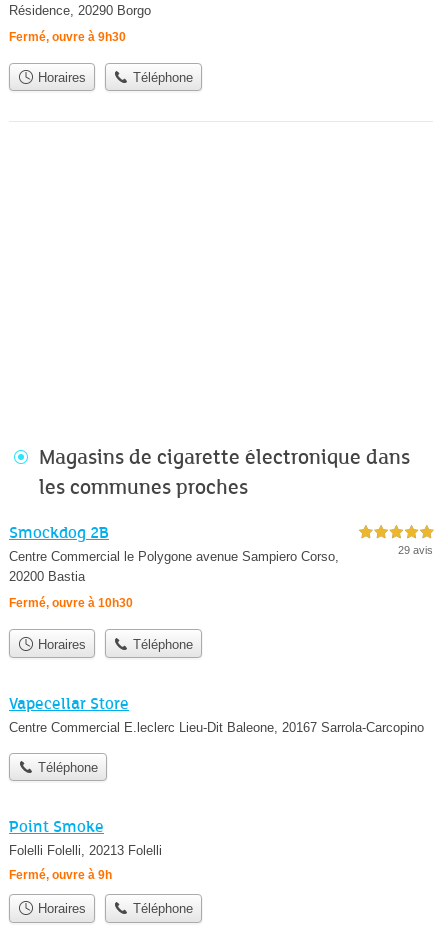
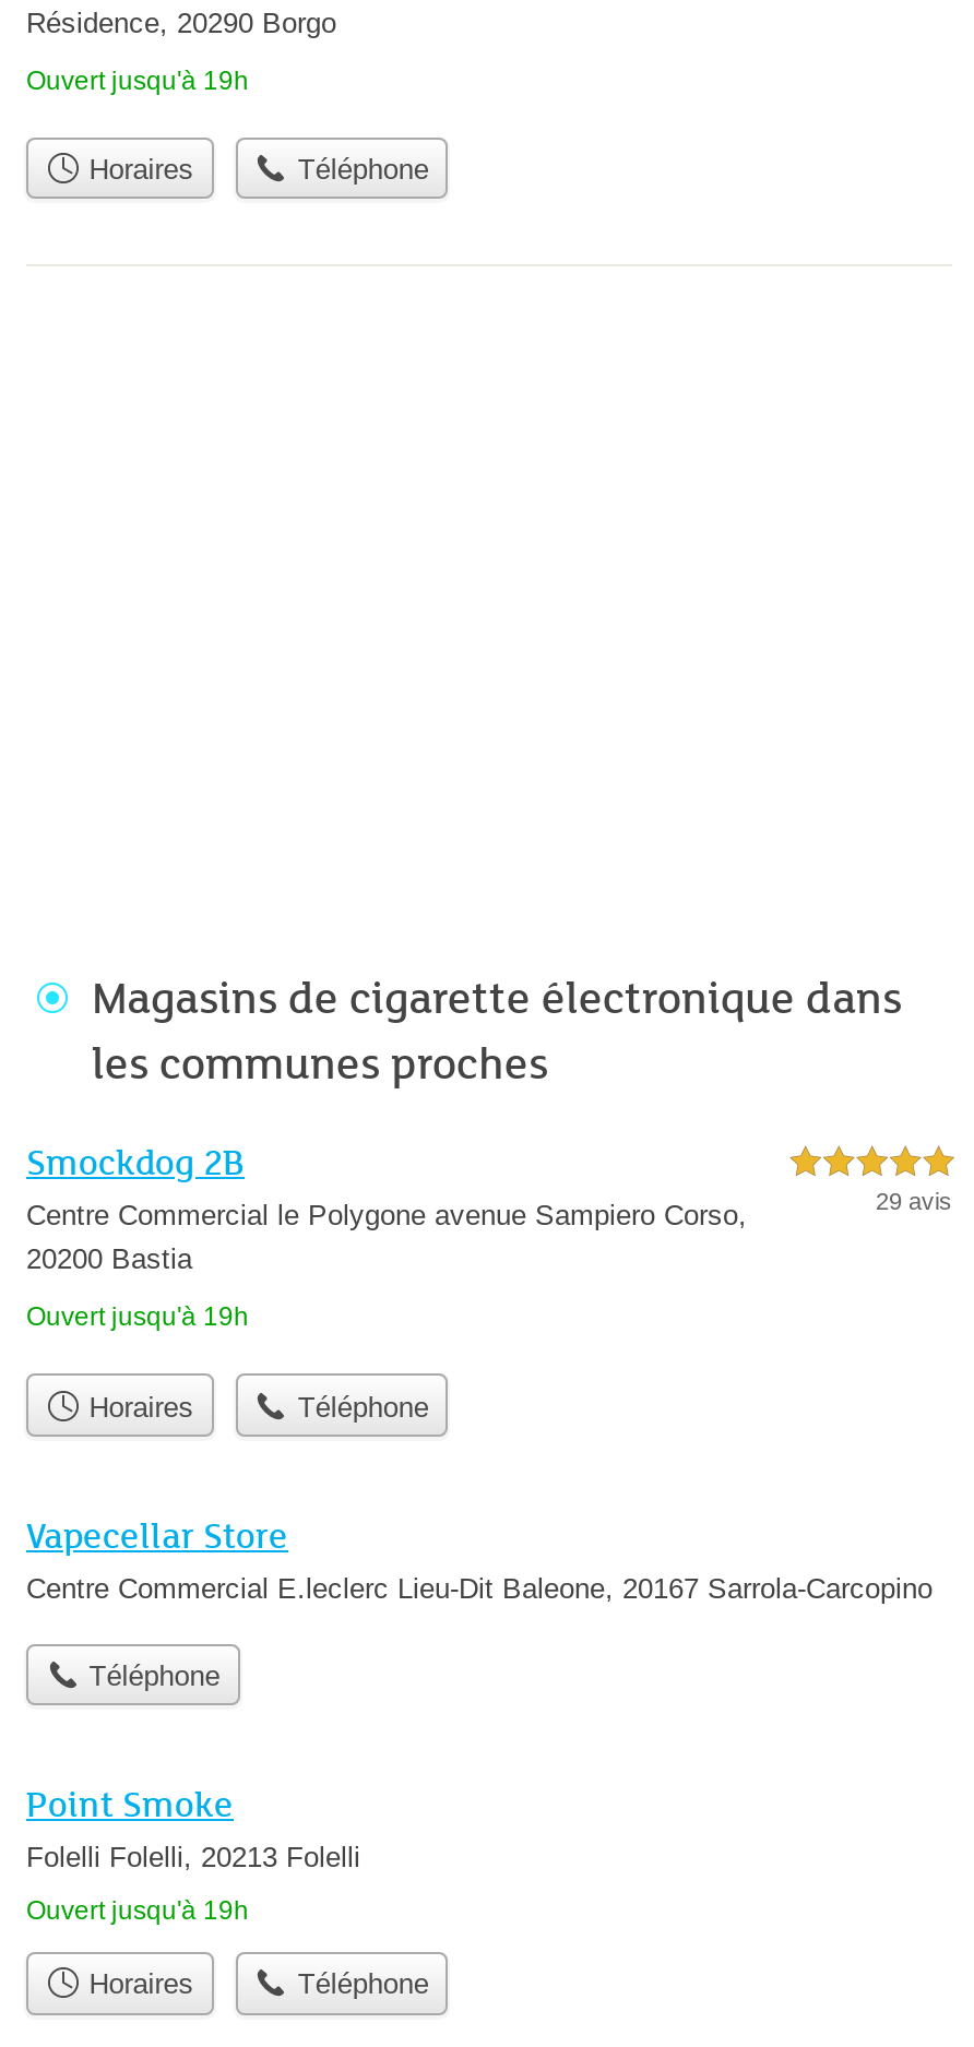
[9,30,126,44] Fermé, ouvre à 9h30 -> [26,66,249,96] Ouvert jusqu'à 19h
[9,596,133,610] Fermé, ouvre à 10h30 -> [26,1302,249,1333] Ouvert jusqu'à 19h
[9,868,112,882] Fermé, ouvre à 9h -> [26,1895,249,1926] Ouvert jusqu'à 19h

